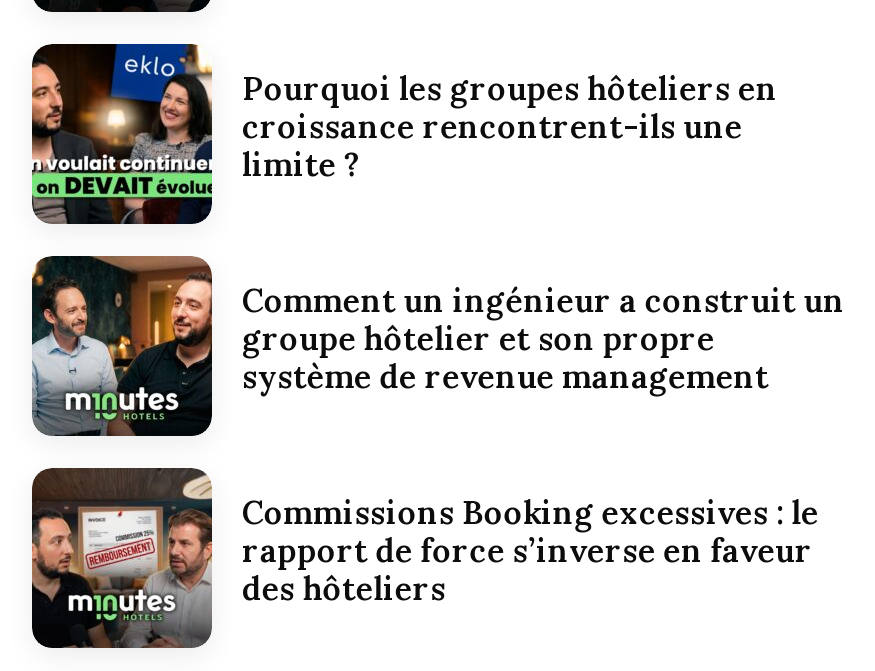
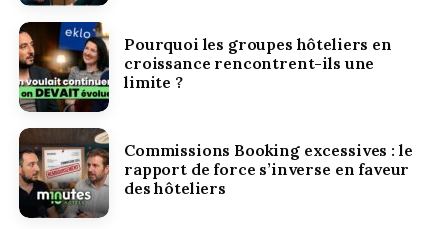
[32,254,845,434] [image] | Comment un ingénieur a construit un | groupe hôtelier et son propre | système de revenue management -> none

